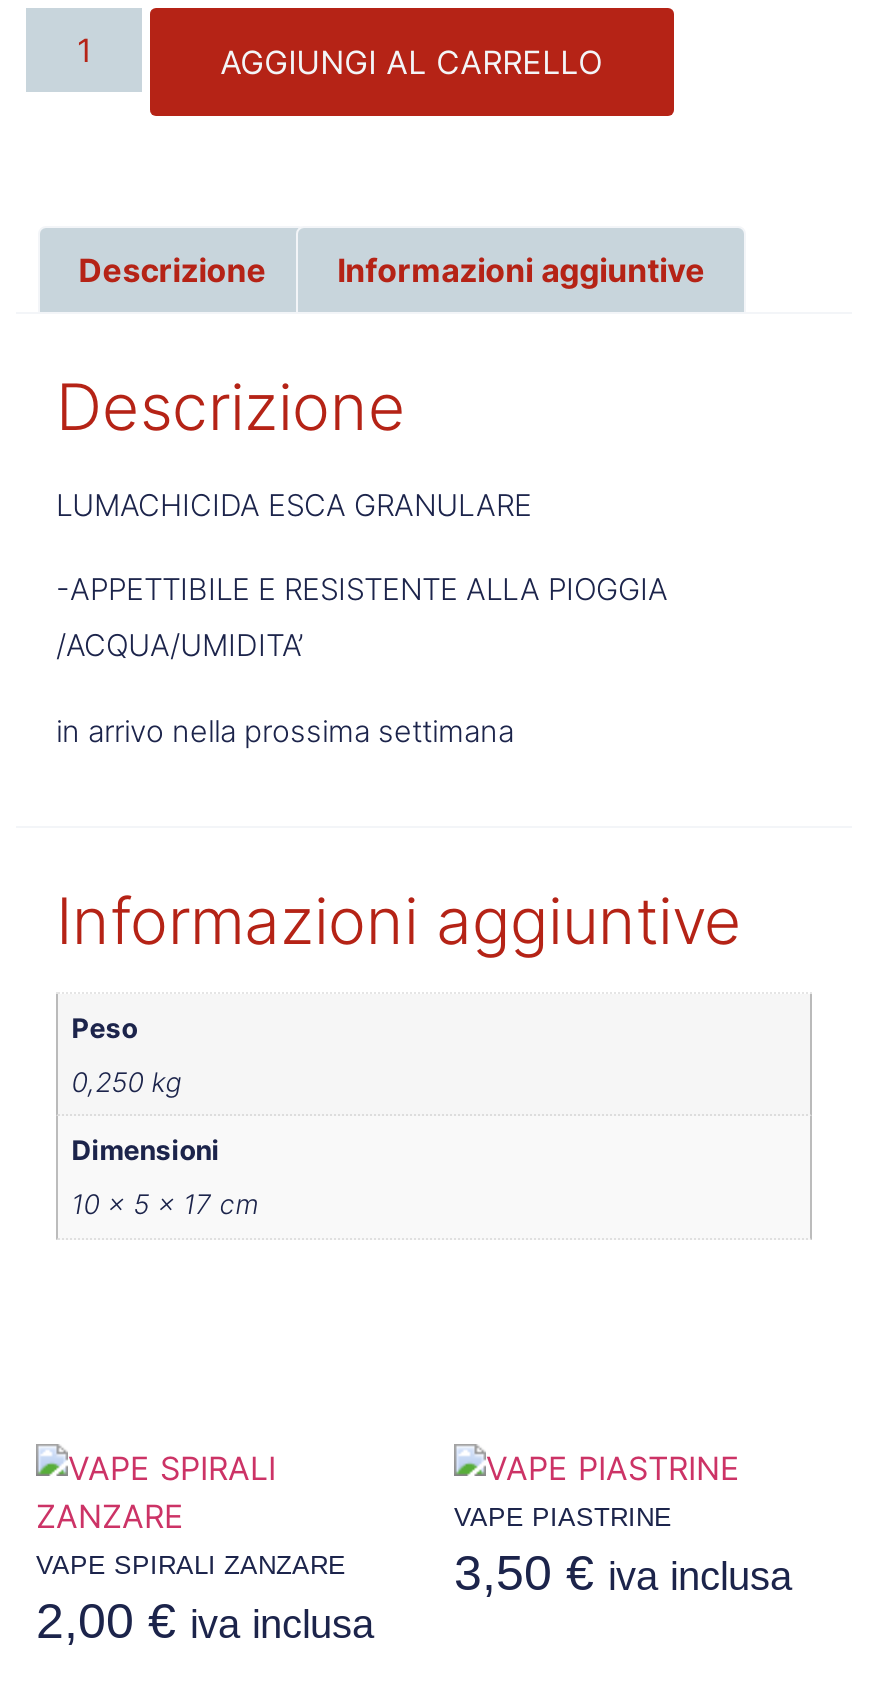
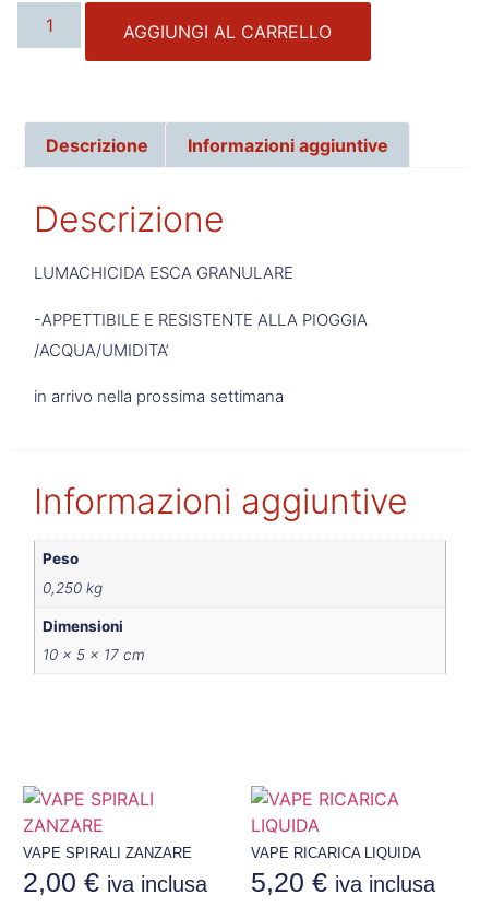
[454,1503,792,1600] VAPE PIASTRINE | 3,50 € iva inclusa -> [251,845,435,898] VAPE RICARICA LIQUIDA | 5,20 € iva inclusa

